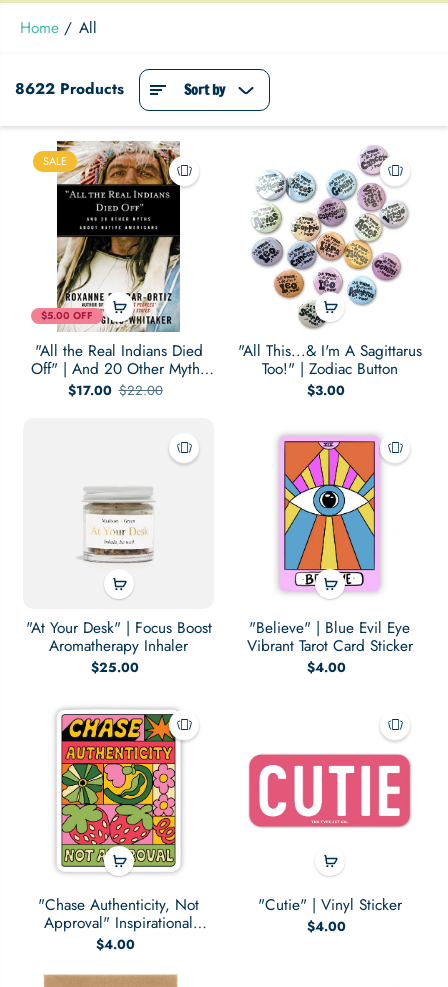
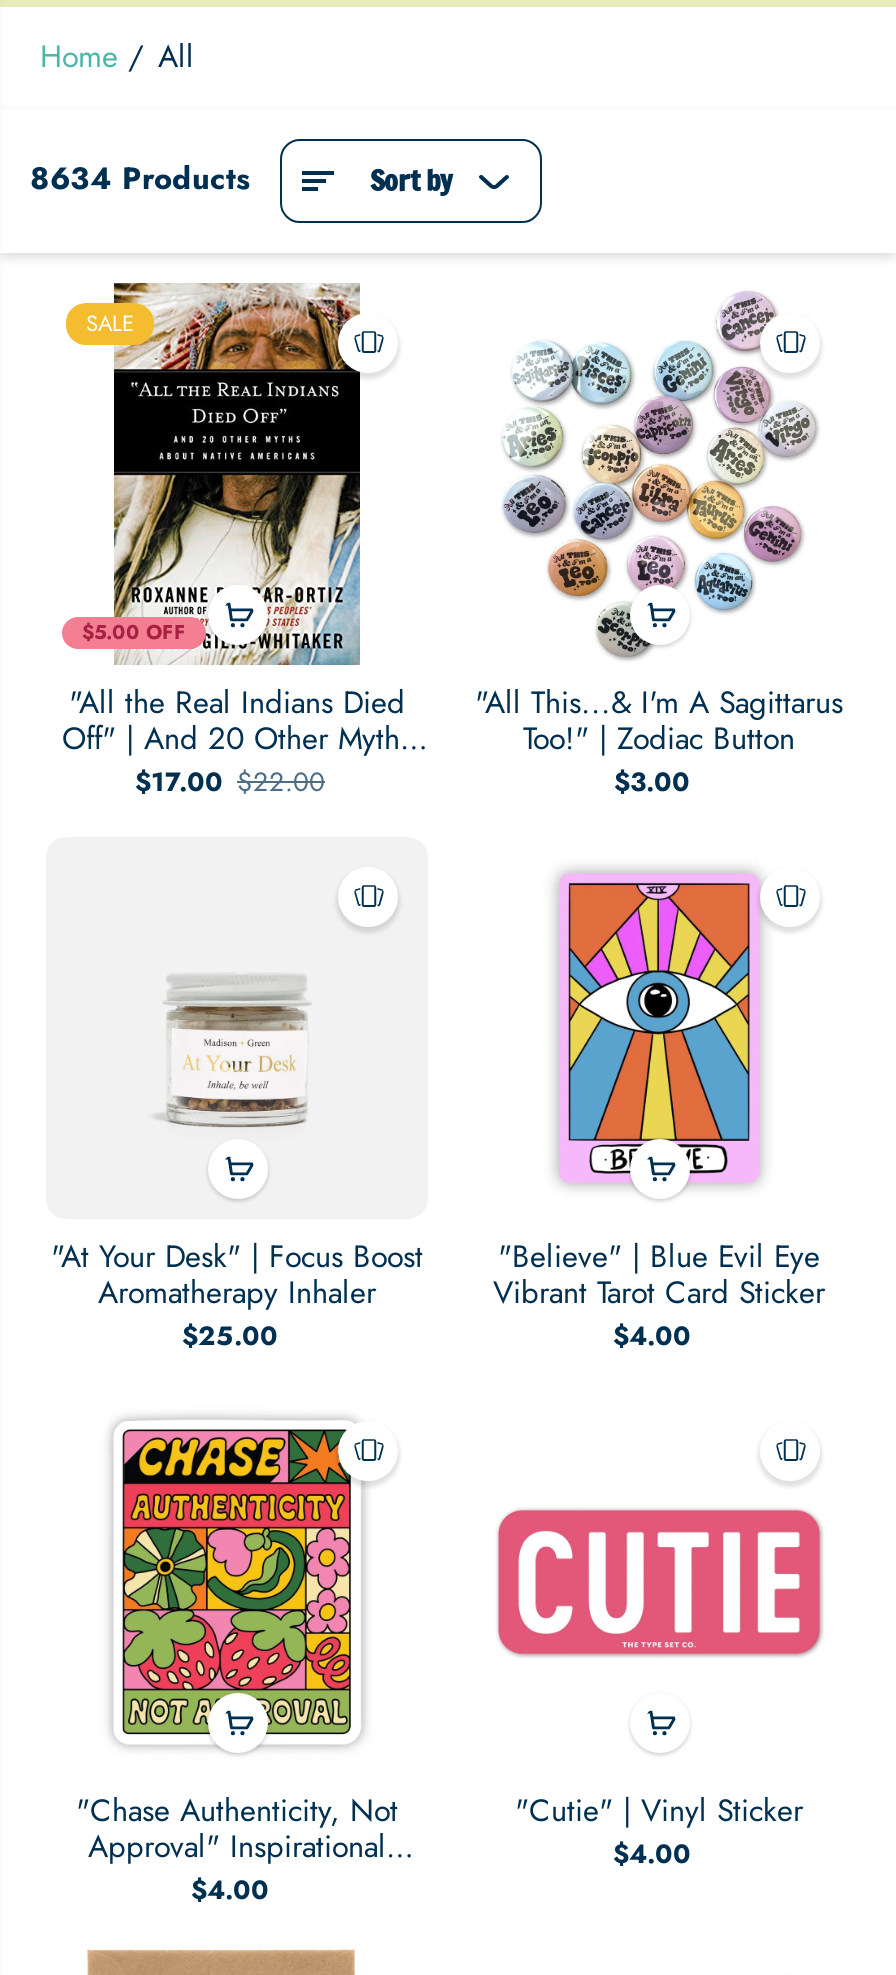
[15,78,124,100] 8622 Products -> [30,157,250,201] 8634 Products

